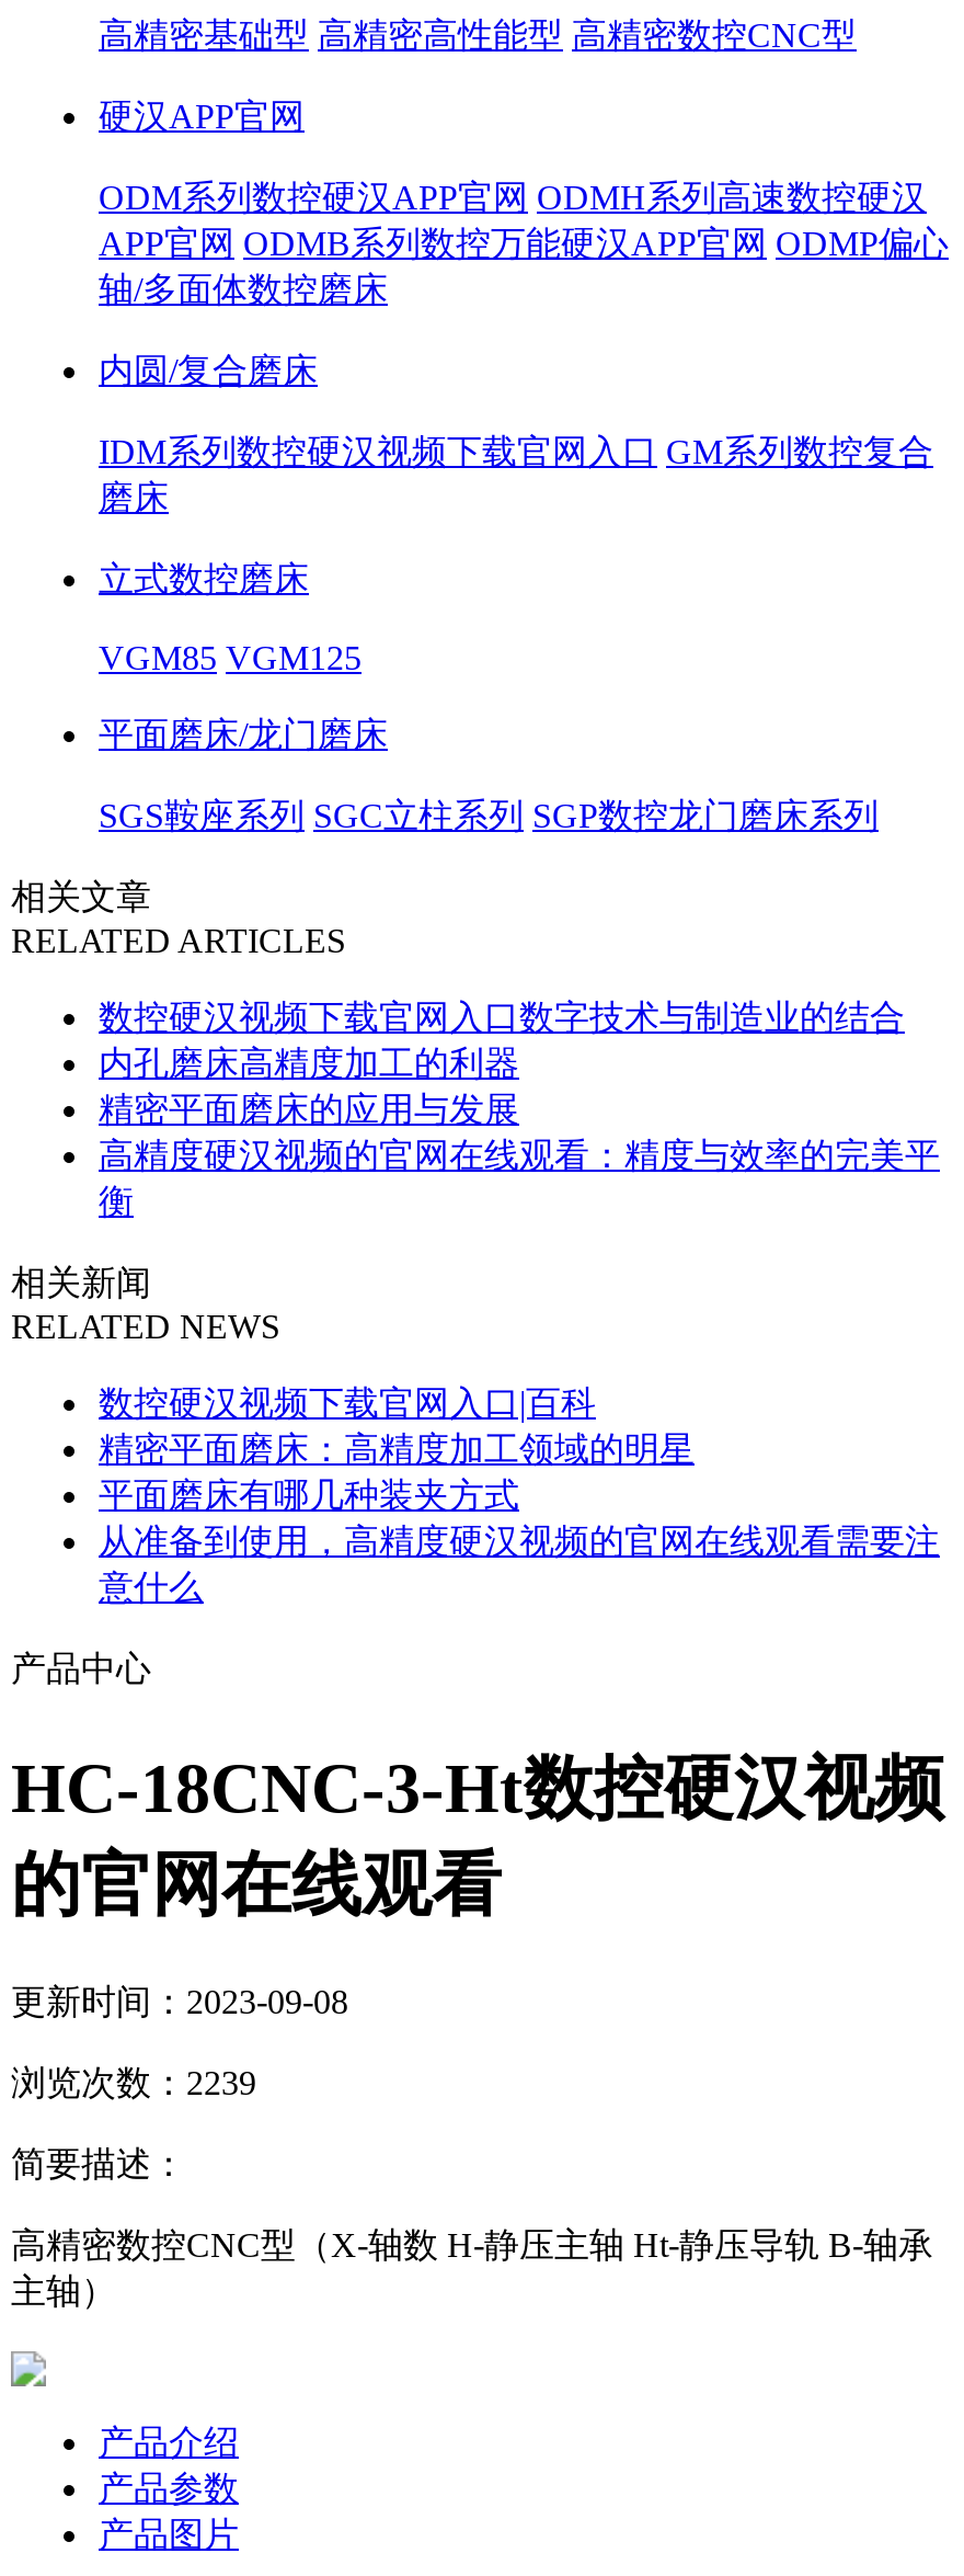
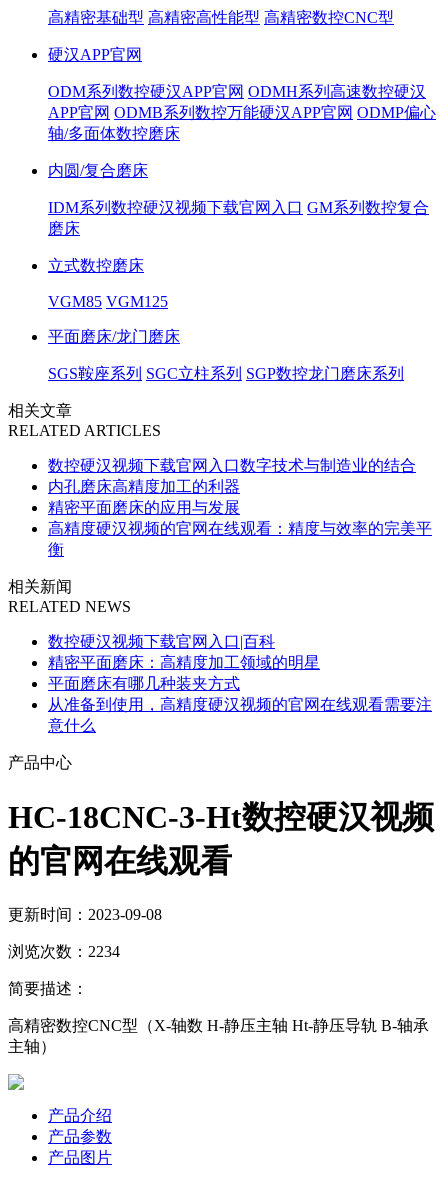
[11,2065,256,2102] 浏览次数：2239 -> [8,943,120,960] 浏览次数：2234

